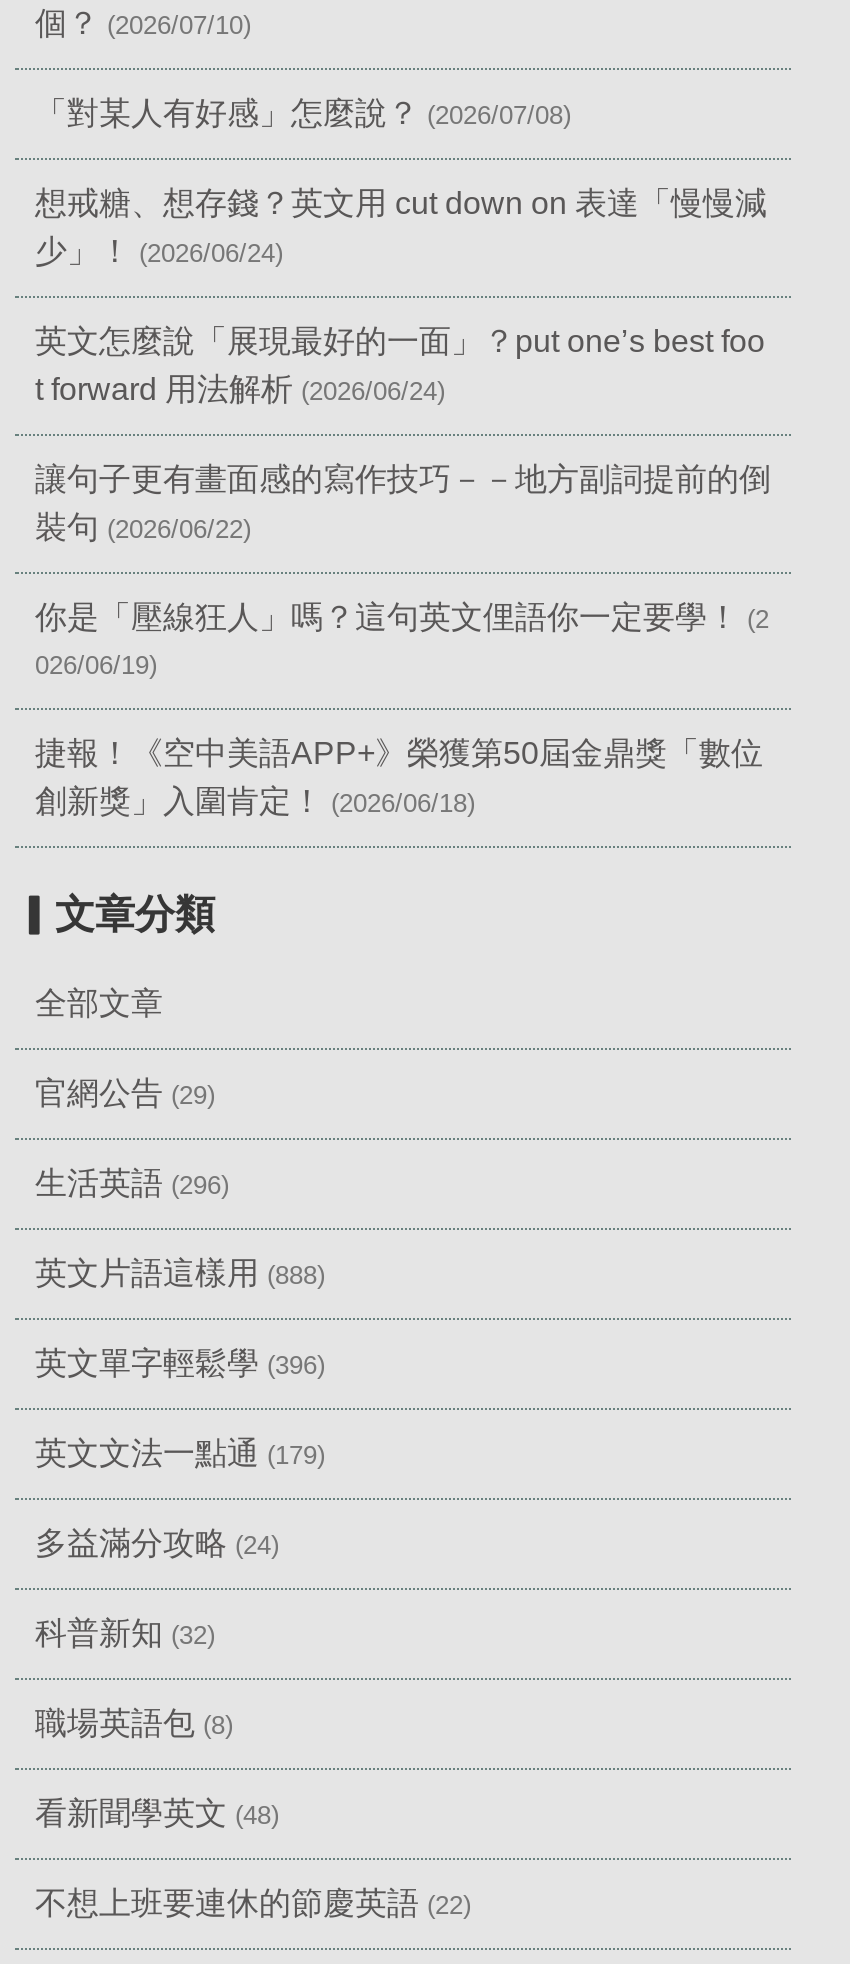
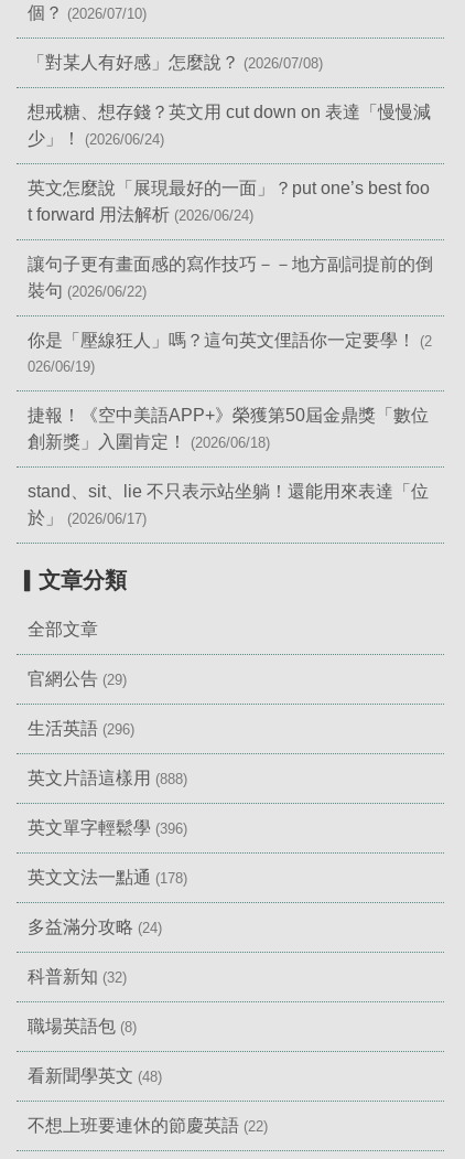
none -> [28,482,429,528] stand、sit、lie 不只表示站坐躺！還能用來表達「位 | 於」(2026/06/17)
[35,1437,325,1471] 英文文法一點通(179) -> [28,868,187,887] 英文文法一點通(178)

